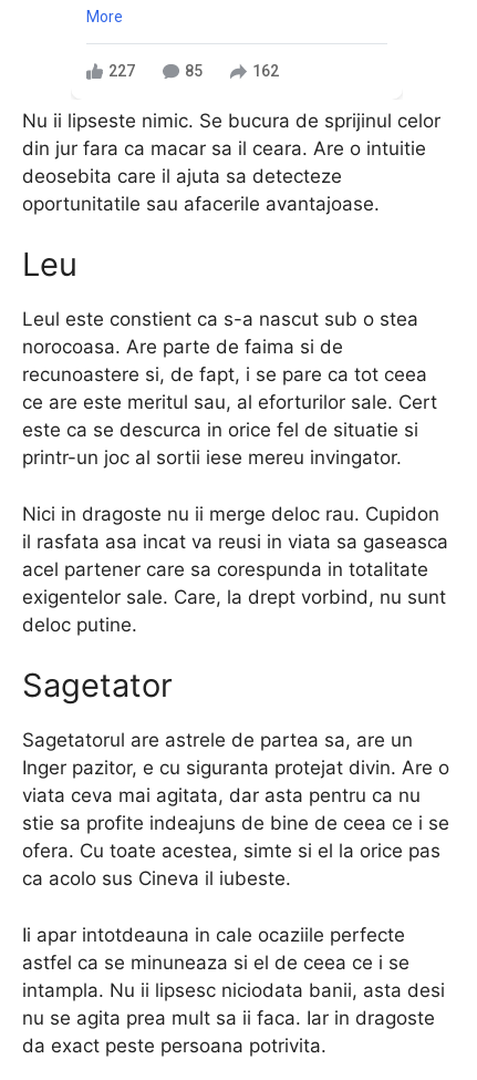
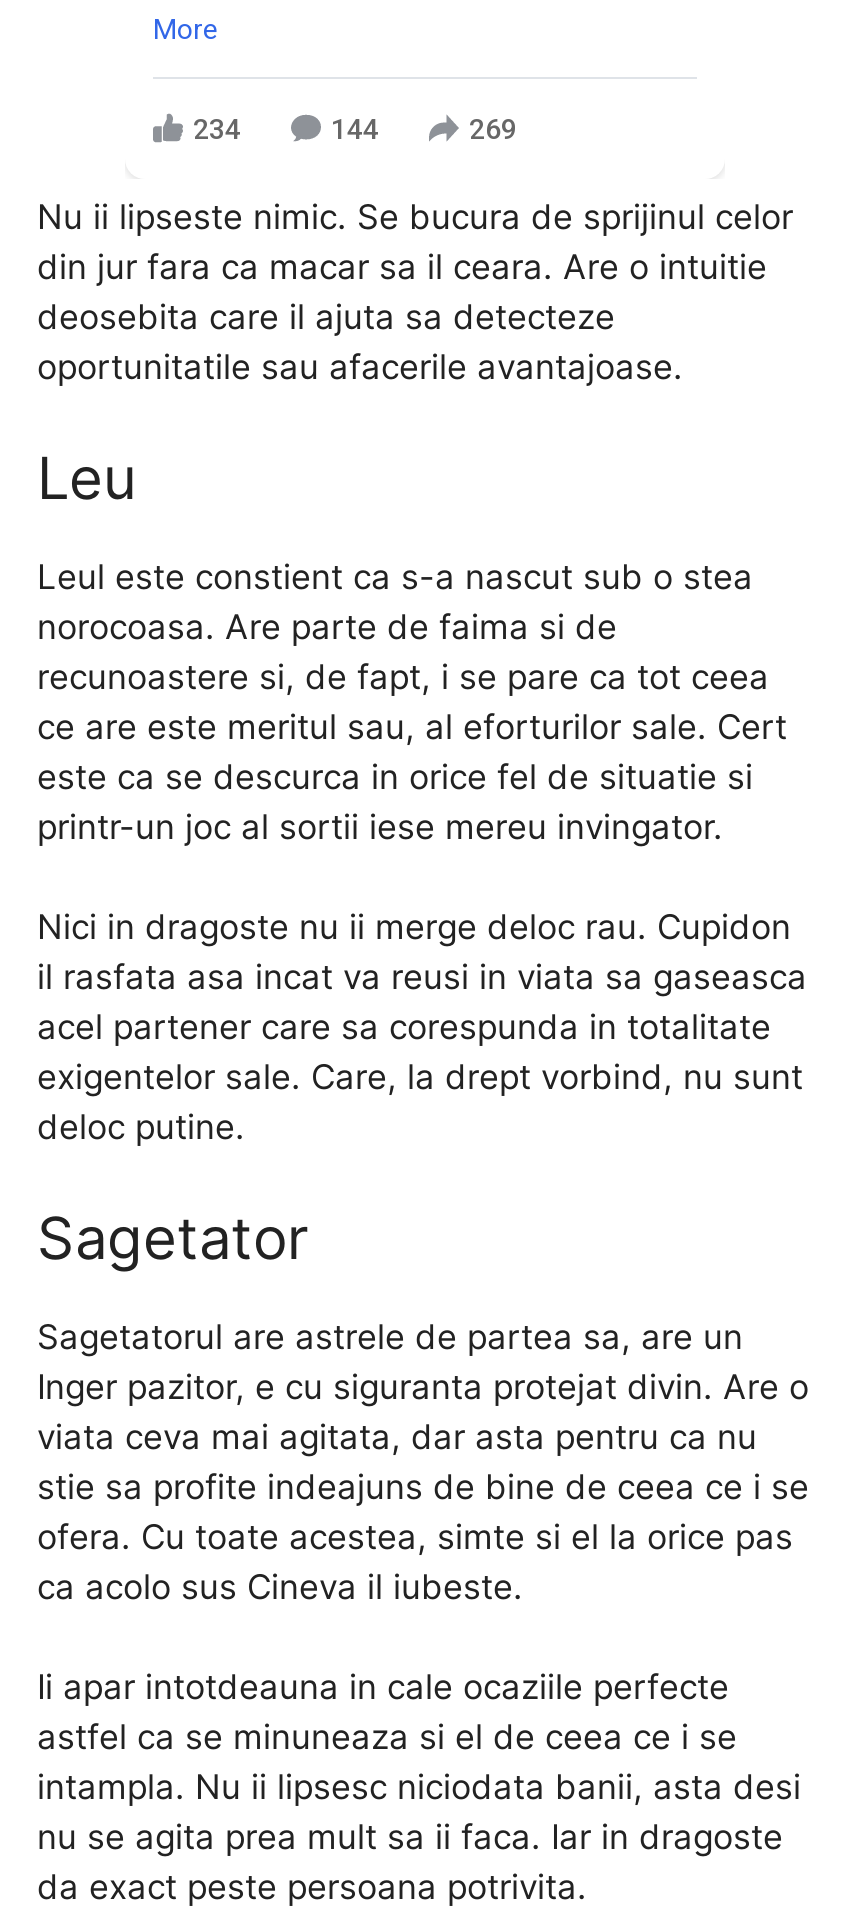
[108,62,135,80] 227 -> [193,112,241,144] 234
[185,62,203,80] 85 -> [331,112,379,144] 144
[252,62,279,80] 162 -> [469,112,517,144] 269

